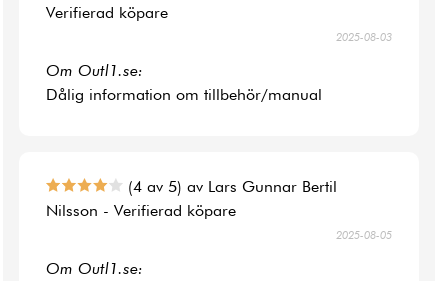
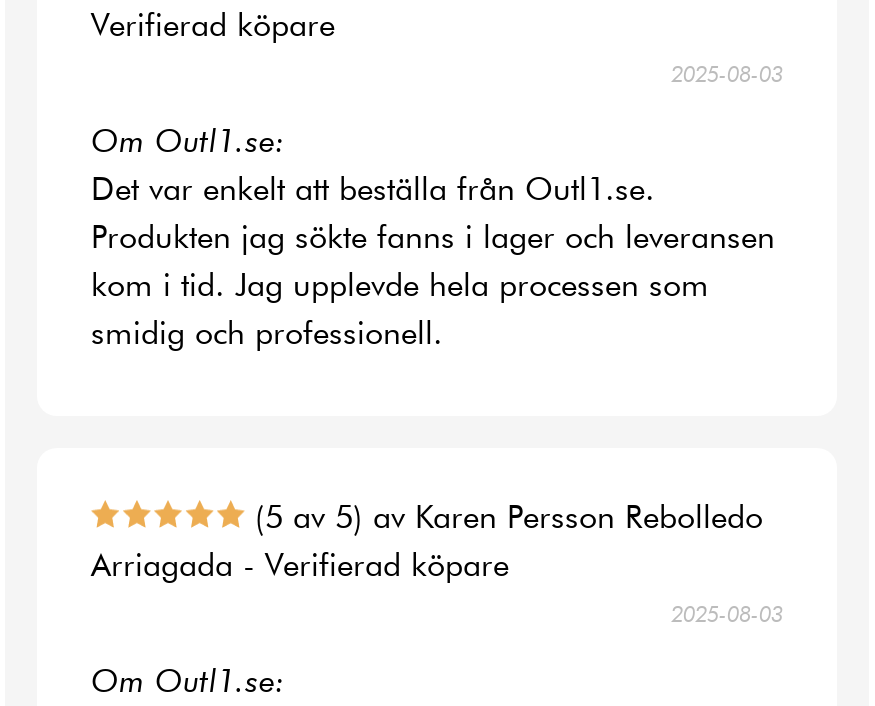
[46,85,322,104] Dålig information om tillbehör/manual -> [91,170,775,352] Det var enkelt att beställa från Outl1.se. | Produkten jag sökte fanns i lager och leveransen | kom i tid. Jag upplevde hela processen som | smidig och professionell.
[46,177,392,242] (4 av 5) av Lars Gunnar Bertil | Nilsson - Verifierad köpare | 2025-08-05 -> [91,498,783,628] (5 av 5) av Karen Persson Rebolledo | Arriagada - Verifierad köpare | 2025-08-03

